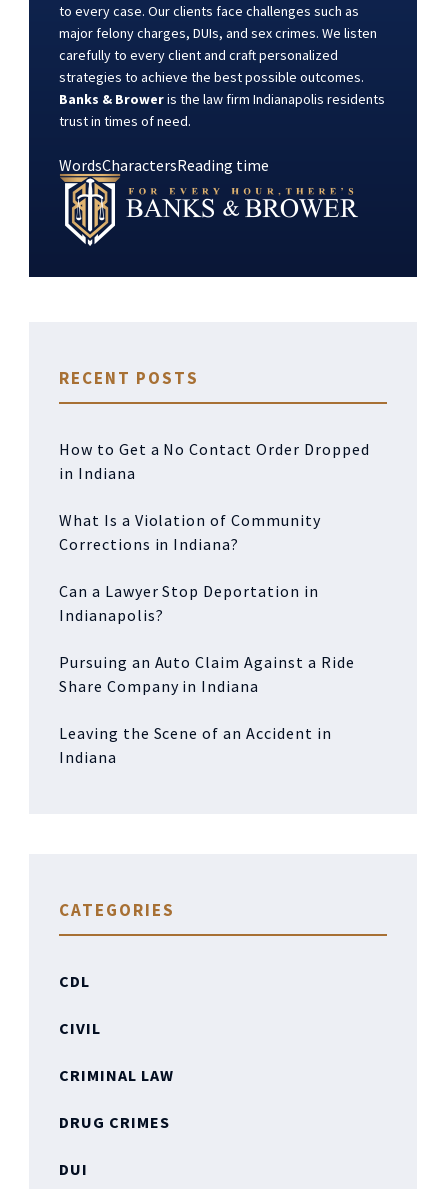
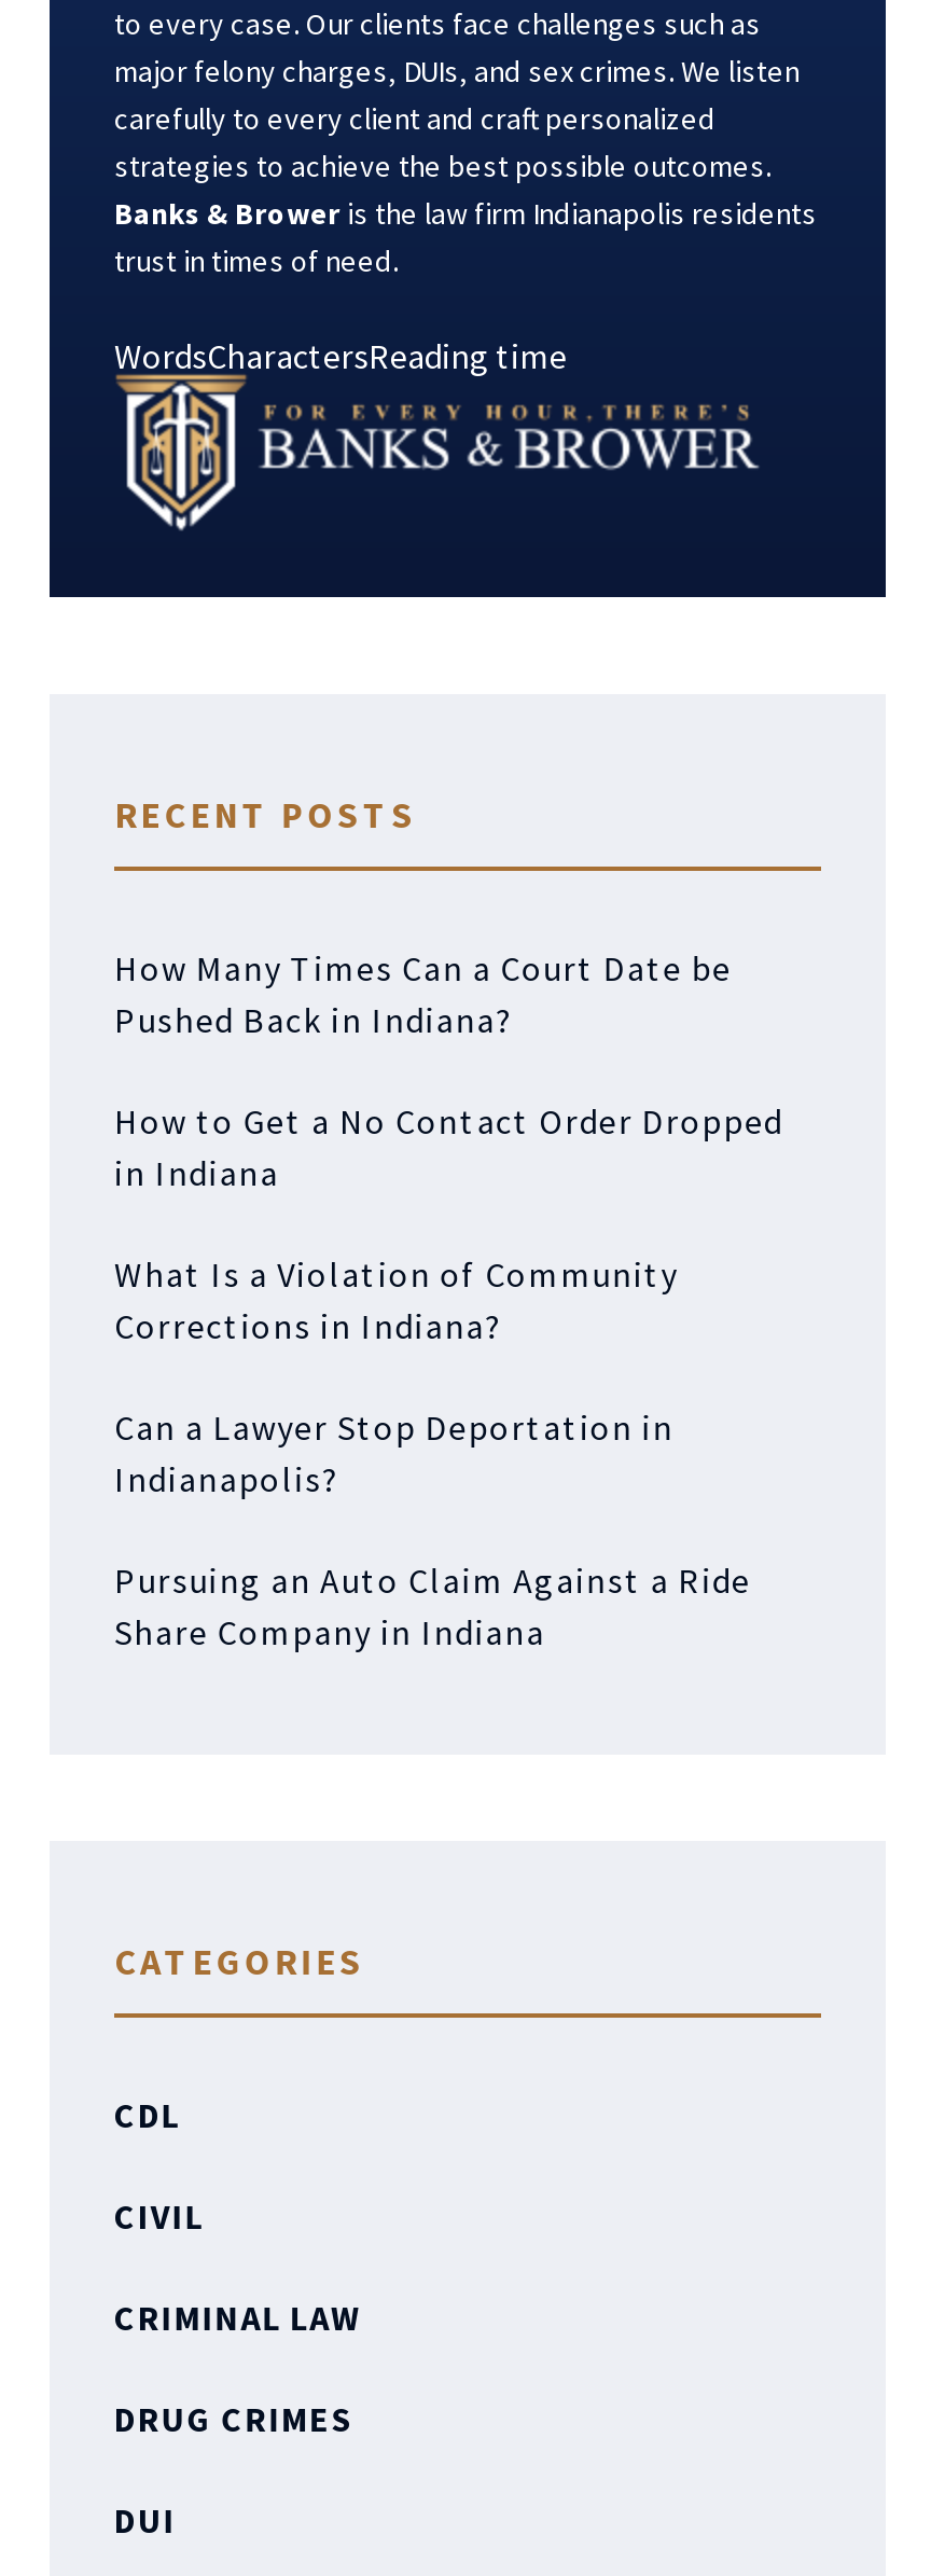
none -> [114,946,732,1041] How Many Times Can a Court Date be | Pushed Back in Indiana?
moved [59,439,369,696] -> [114,1099,783,1653]: How to Get a No Contact Order Dropped | in Indiana | What Is a Violation of Community | Corrections in Indiana? | Can a Lawyer Stop Deportation in | Indianapolis? | Pursuing an Auto Claim Against a Ride | Share Company in Indiana
[59,723,332,767] Leaving the Scene of an Accident in | Indiana -> none

